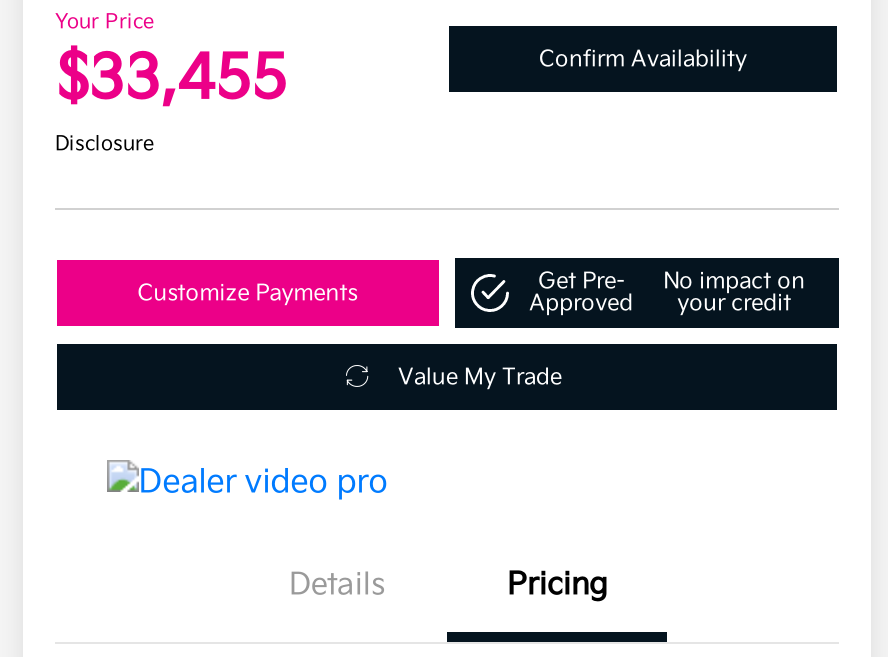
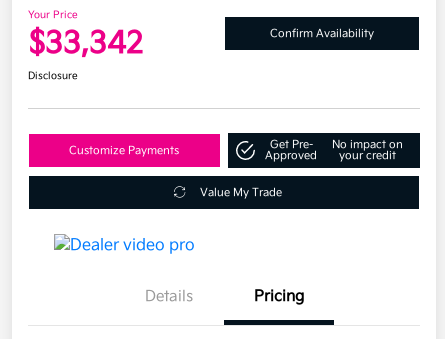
[55,44,287,116] $33,455 -> [28,26,143,62] $33,342

